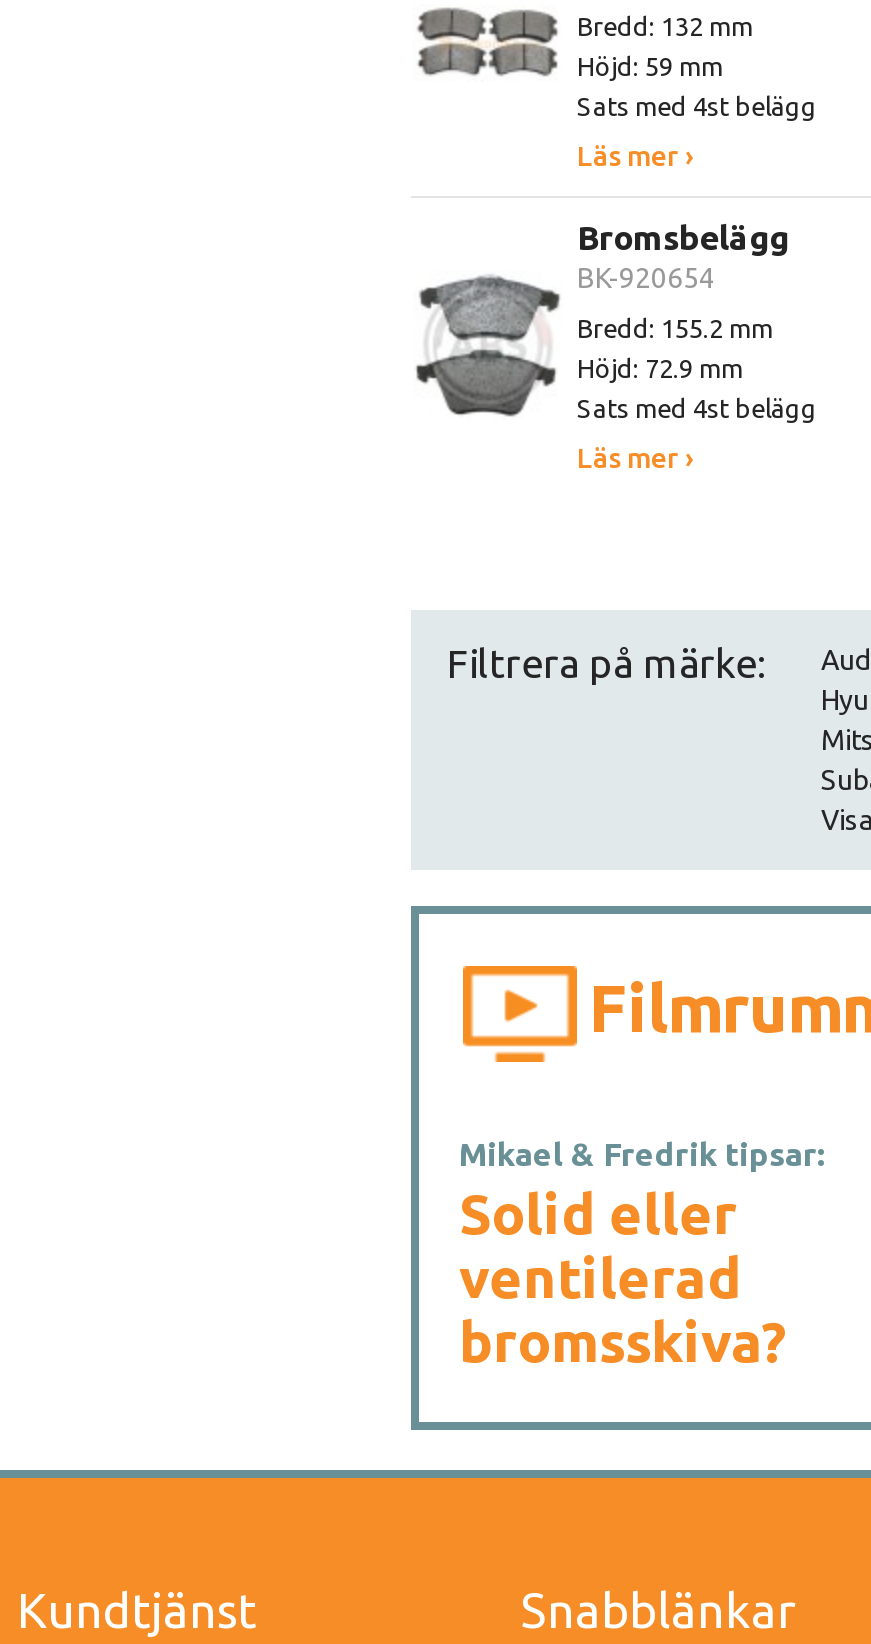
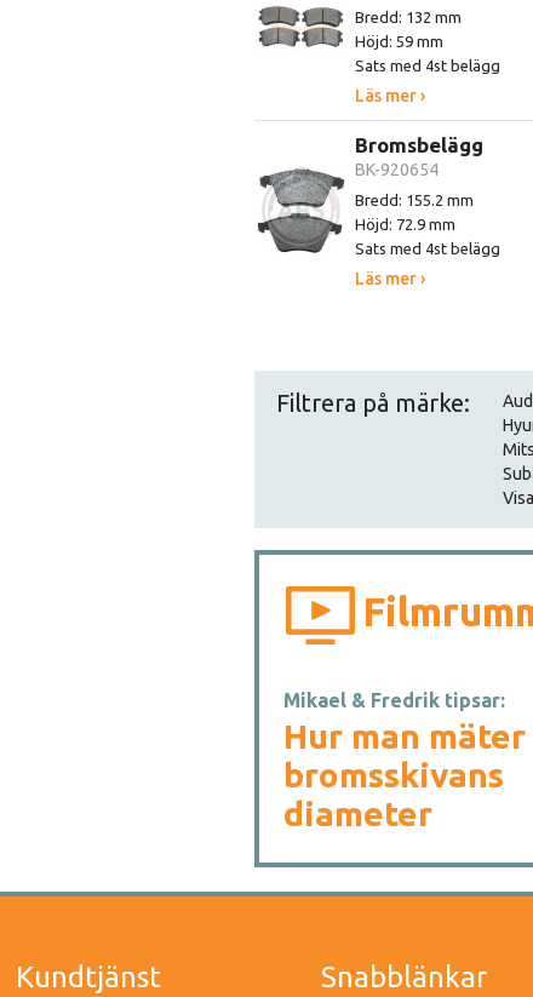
[459,1182,787,1372] Solid eller | ventilerad | bromsskiva? -> [283,717,526,832] Hur man mäter | bromsskivans | diameter

